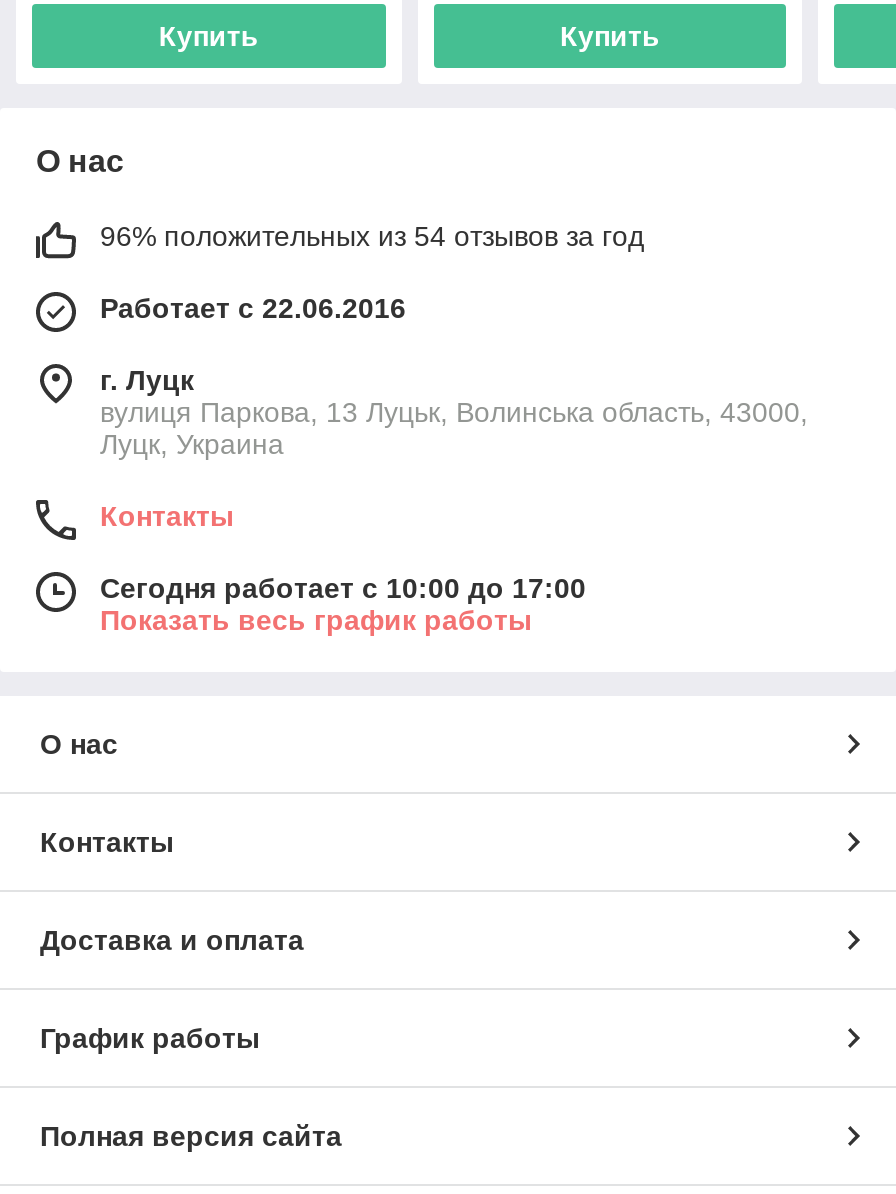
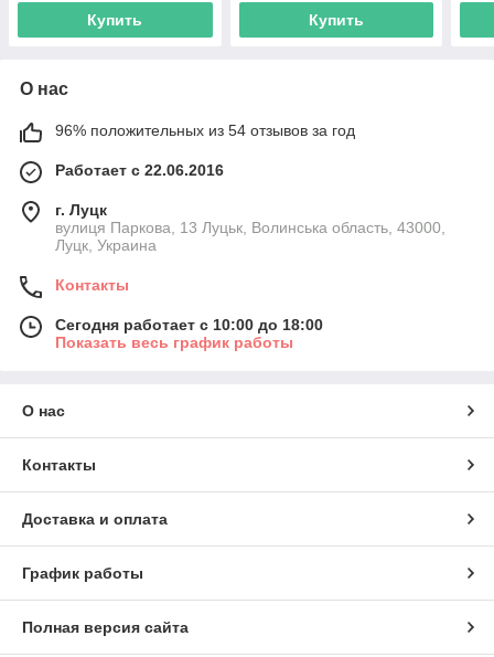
[100,573,586,605] Сегодня работает с 10:00 до 17:00 -> [55,316,323,334] Сегодня работает с 10:00 до 18:00

